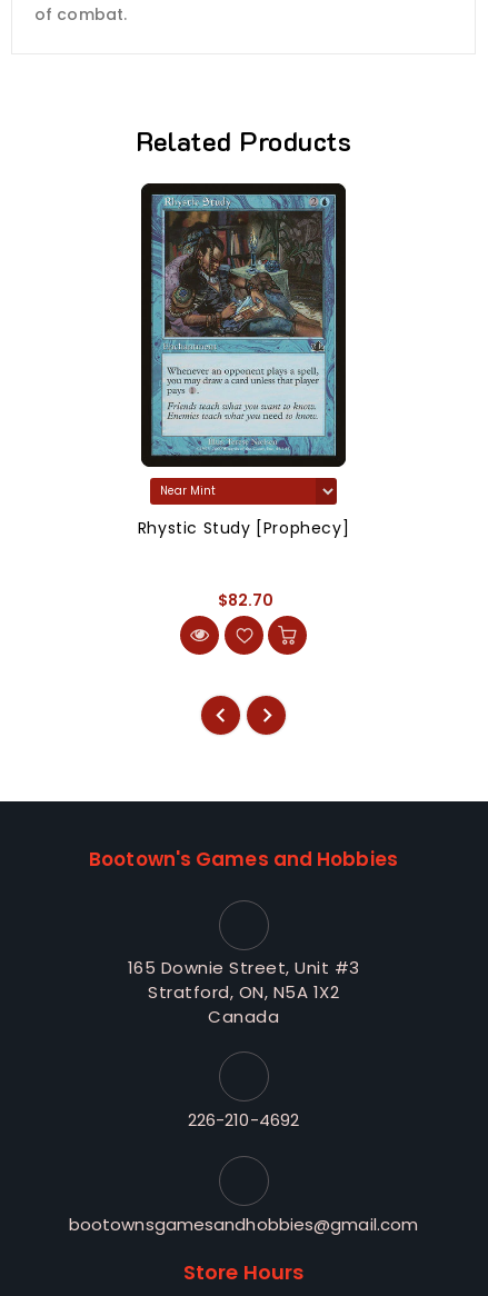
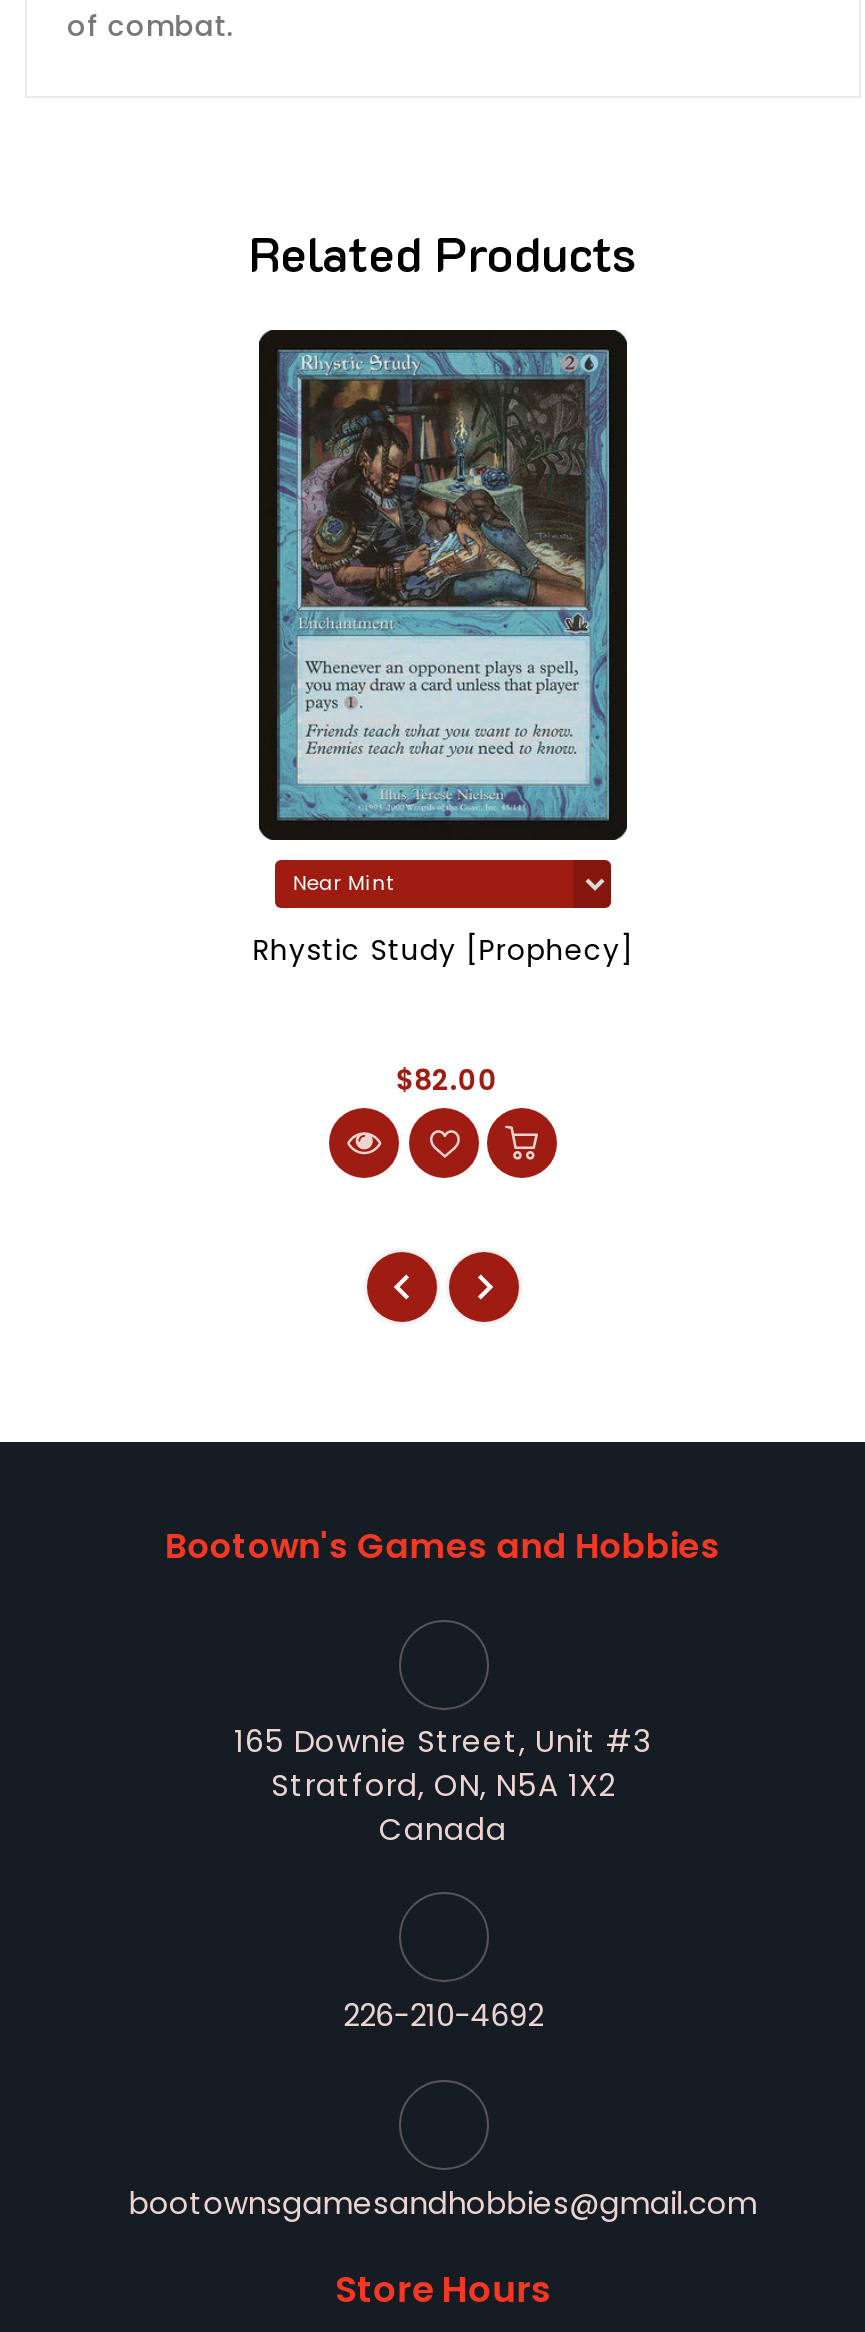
[218,589,274,612] $82.70 -> [395,1061,499,1101] $82.00

